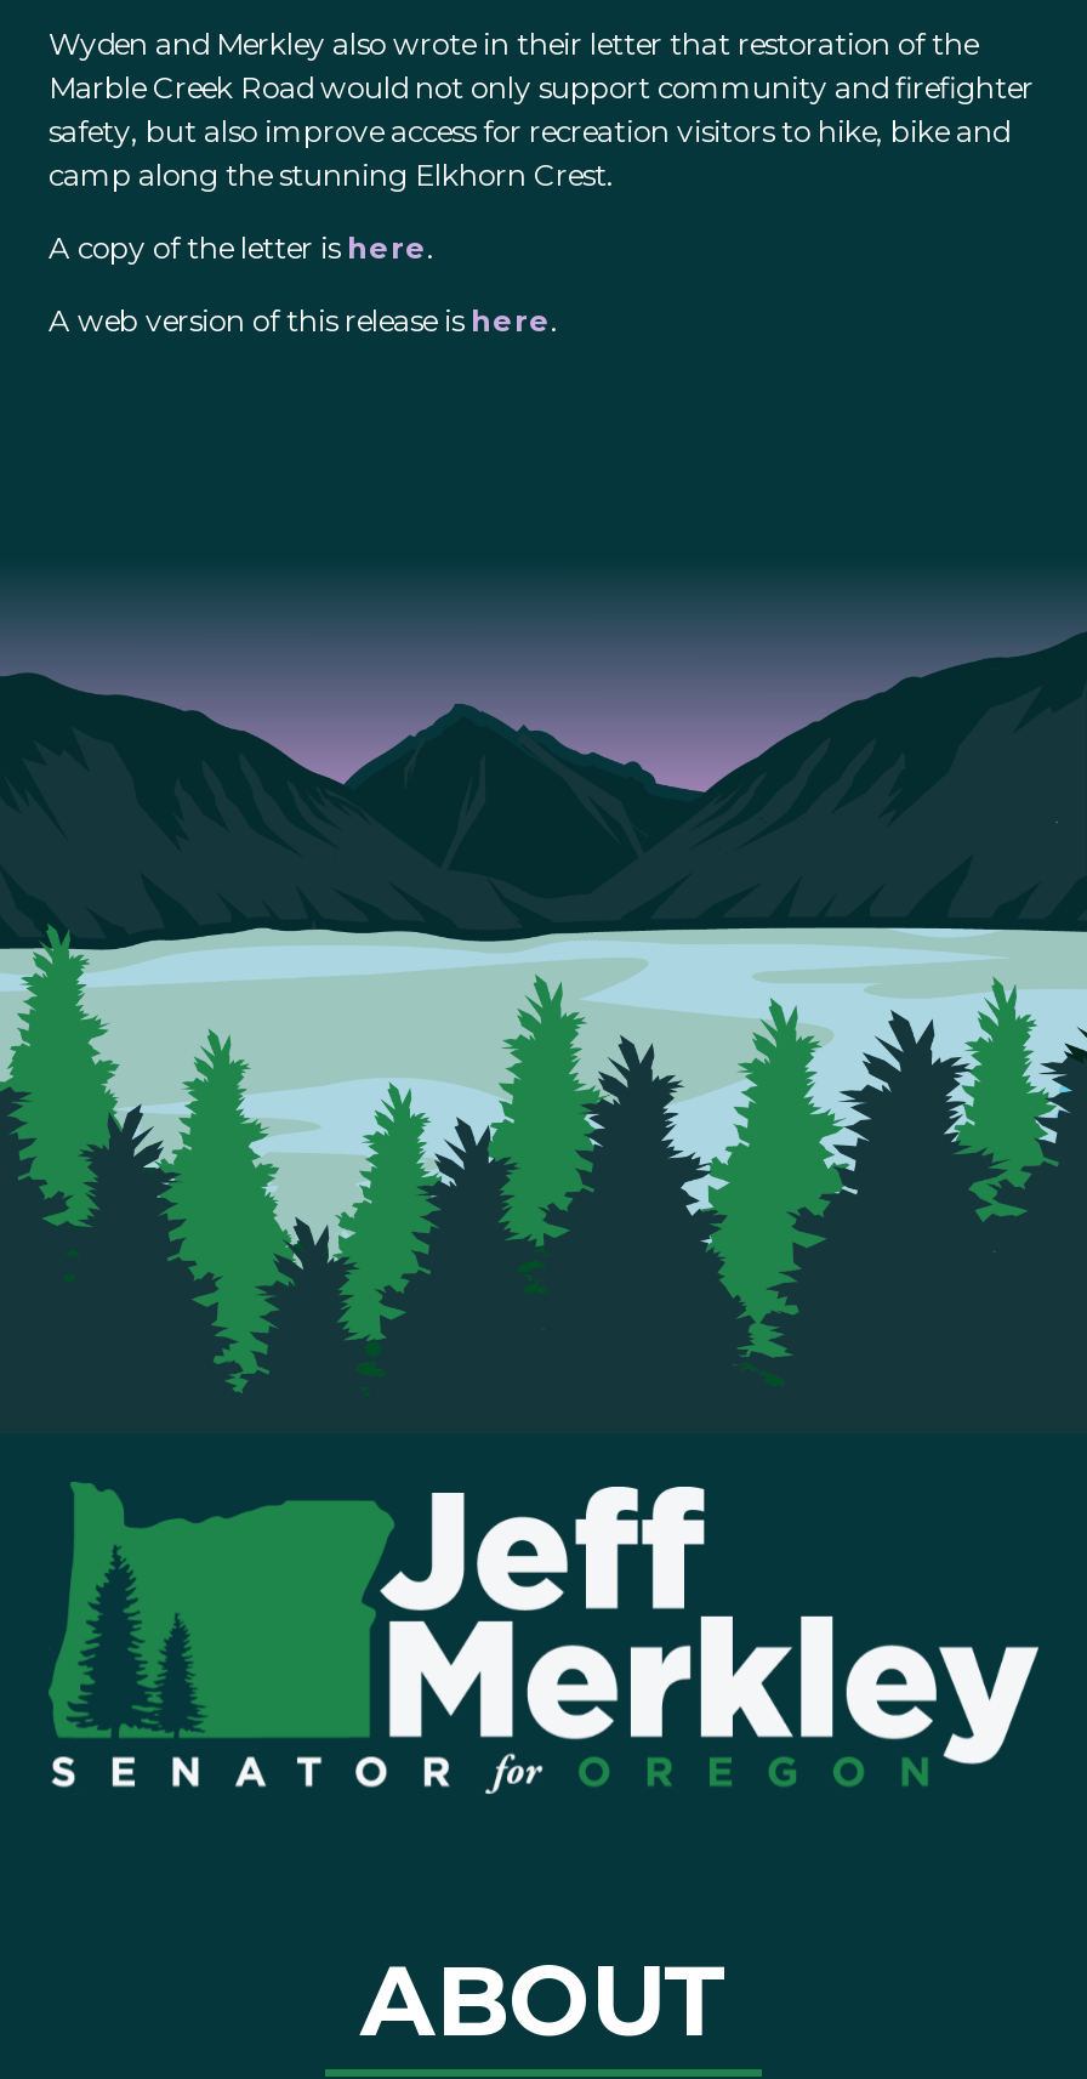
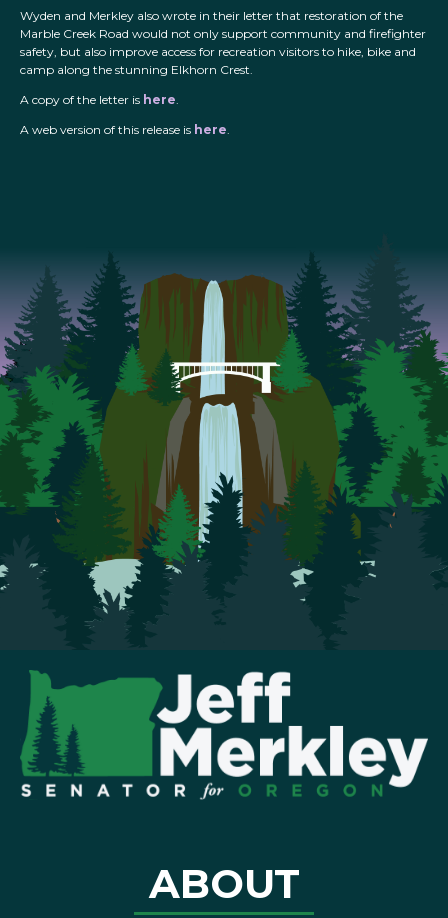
[7,603,1080,1394] [image] -> [3,271,445,613] [image]

